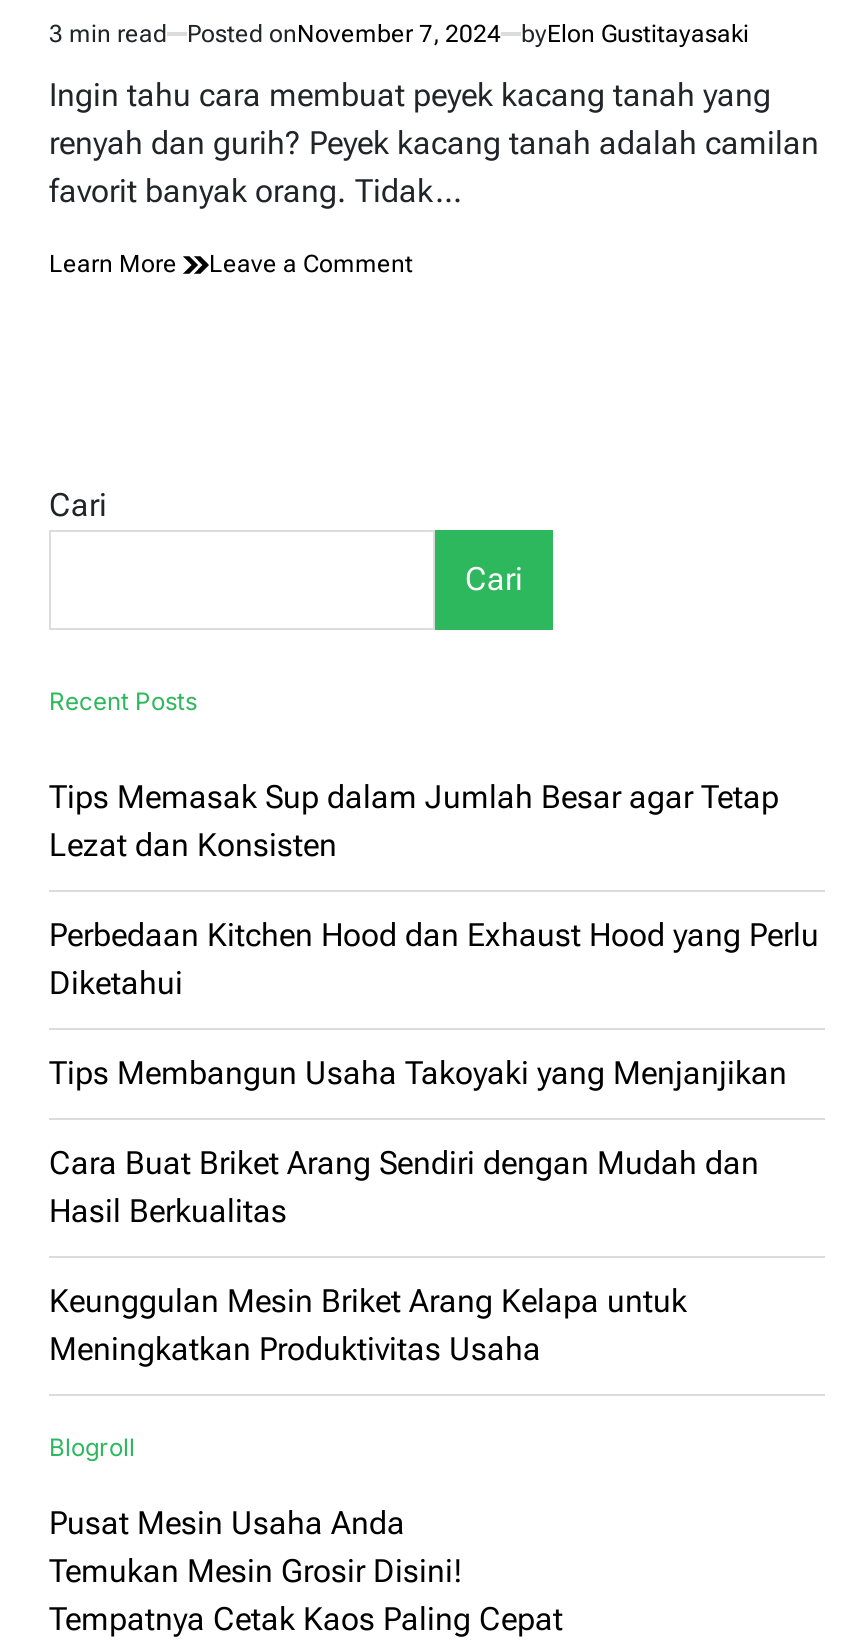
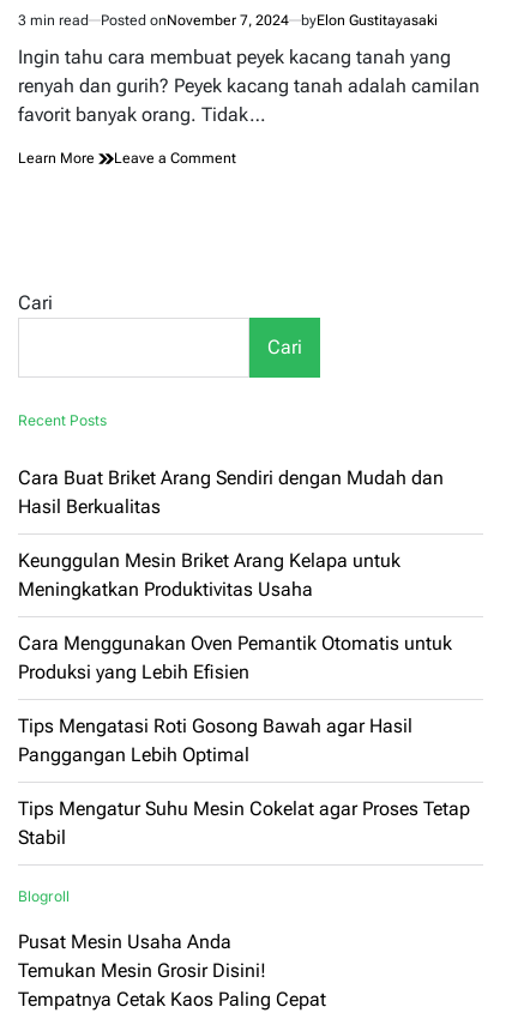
[49,778,819,1092] Tips Memasak Sup dalam Jumlah Besar agar Tetap | Lezat dan Konsisten | Perbedaan Kitchen Hood dan Exhaust Hood yang Perlu | Diketahui | Tips Membangun Usaha Takoyaki yang Menjanjikan -> none
moved [49,1144,759,1368] -> [18,466,444,600]: Cara Buat Briket Arang Sendiri dengan Mudah dan | Hasil Berkualitas | Keunggulan Mesin Briket Arang Kelapa untuk | Meningkatkan Produktivitas Usaha
none -> [18,632,470,849] Cara Menggunakan Oven Pemantik Otomatis untuk | Produksi yang Lebih Efisien | Tips Mengatasi Roti Gosong Bawah agar Hasil | Panggangan Lebih Optimal | Tips Mengatur Suhu Mesin Cokelat agar Proses Tetap | Stabil

